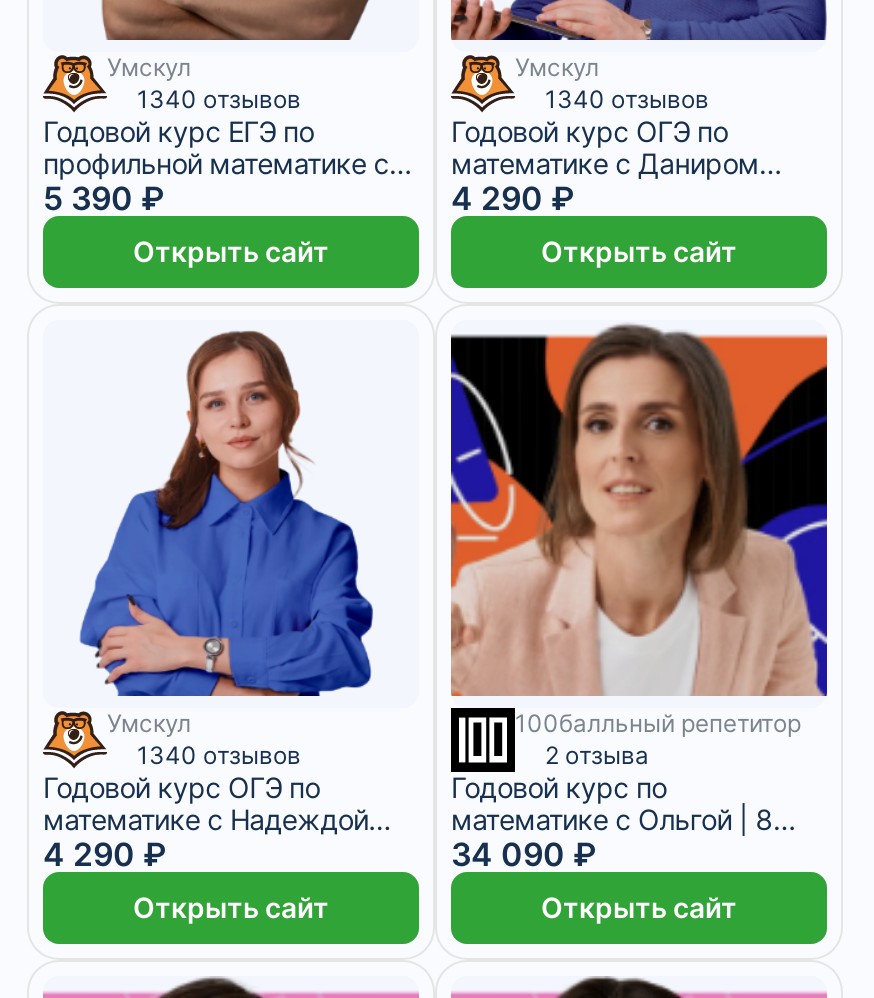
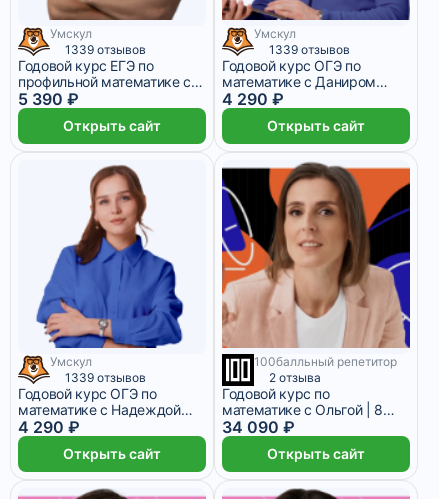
[137,84,301,114] 1340 отзывов -> [65,42,146,57] 1339 отзывов
[545,84,709,114] 1340 отзывов -> [269,42,350,57] 1339 отзывов
[137,740,301,770] 1340 отзывов -> [65,370,146,385] 1339 отзывов

